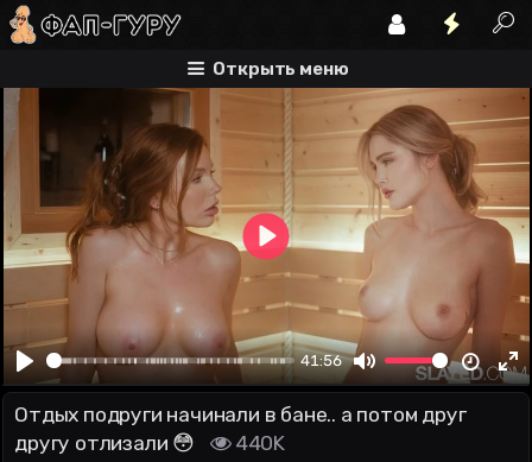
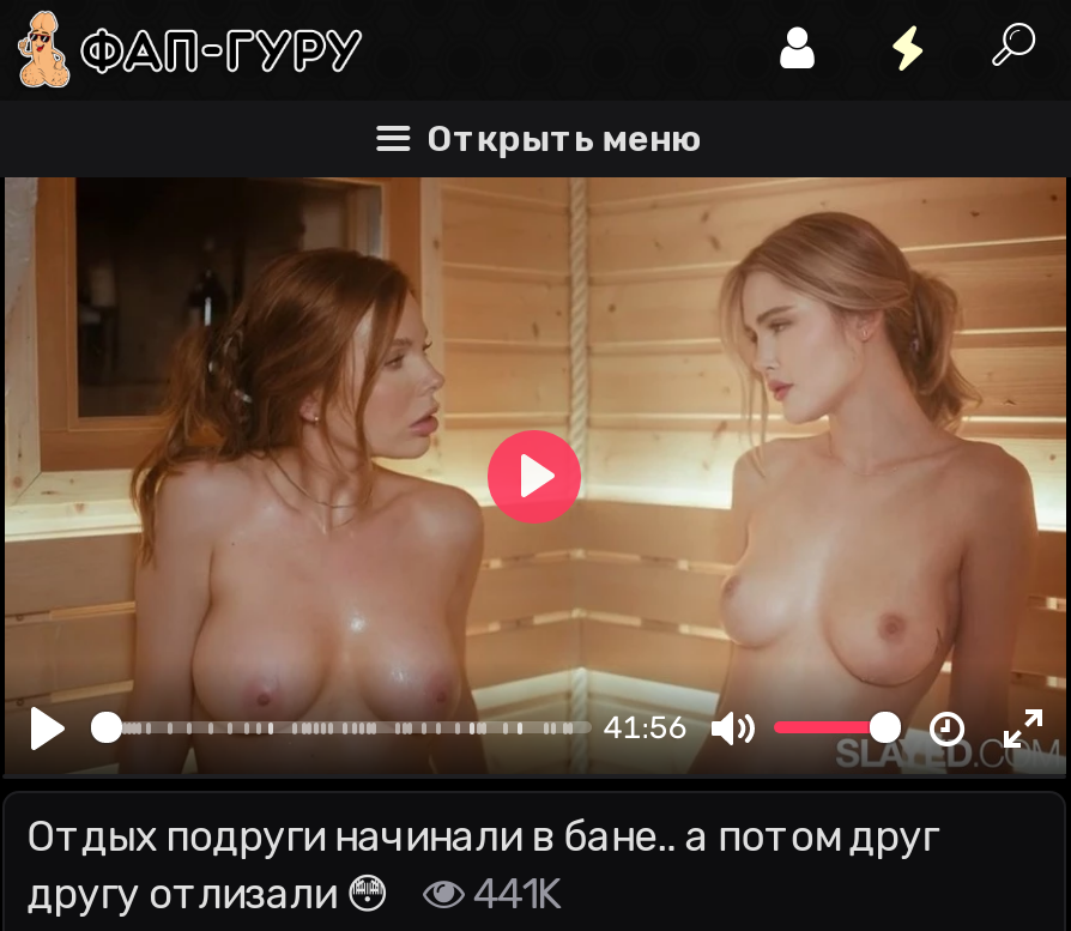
[235,431,284,455] 440K -> [473,871,561,919] 441K

